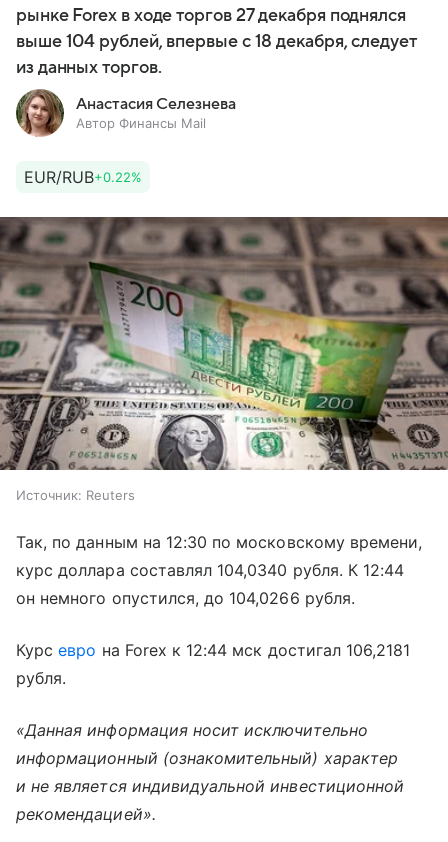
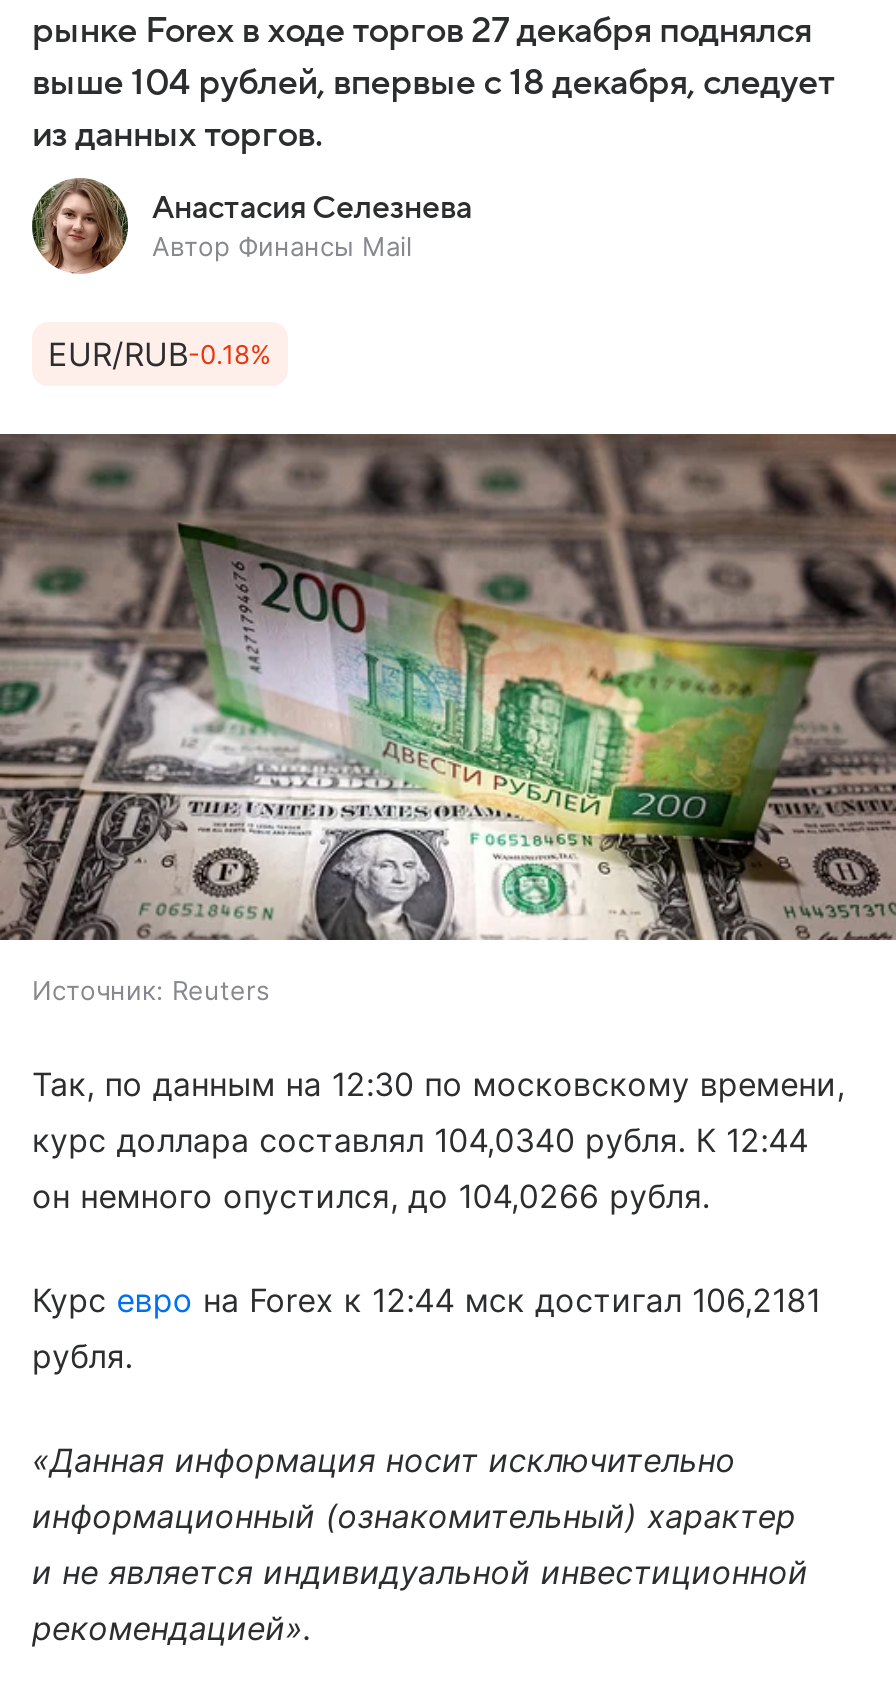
[24,167,142,187] EUR/RUB+0.22% -> [48,334,272,374] EUR/RUB-0.18%

